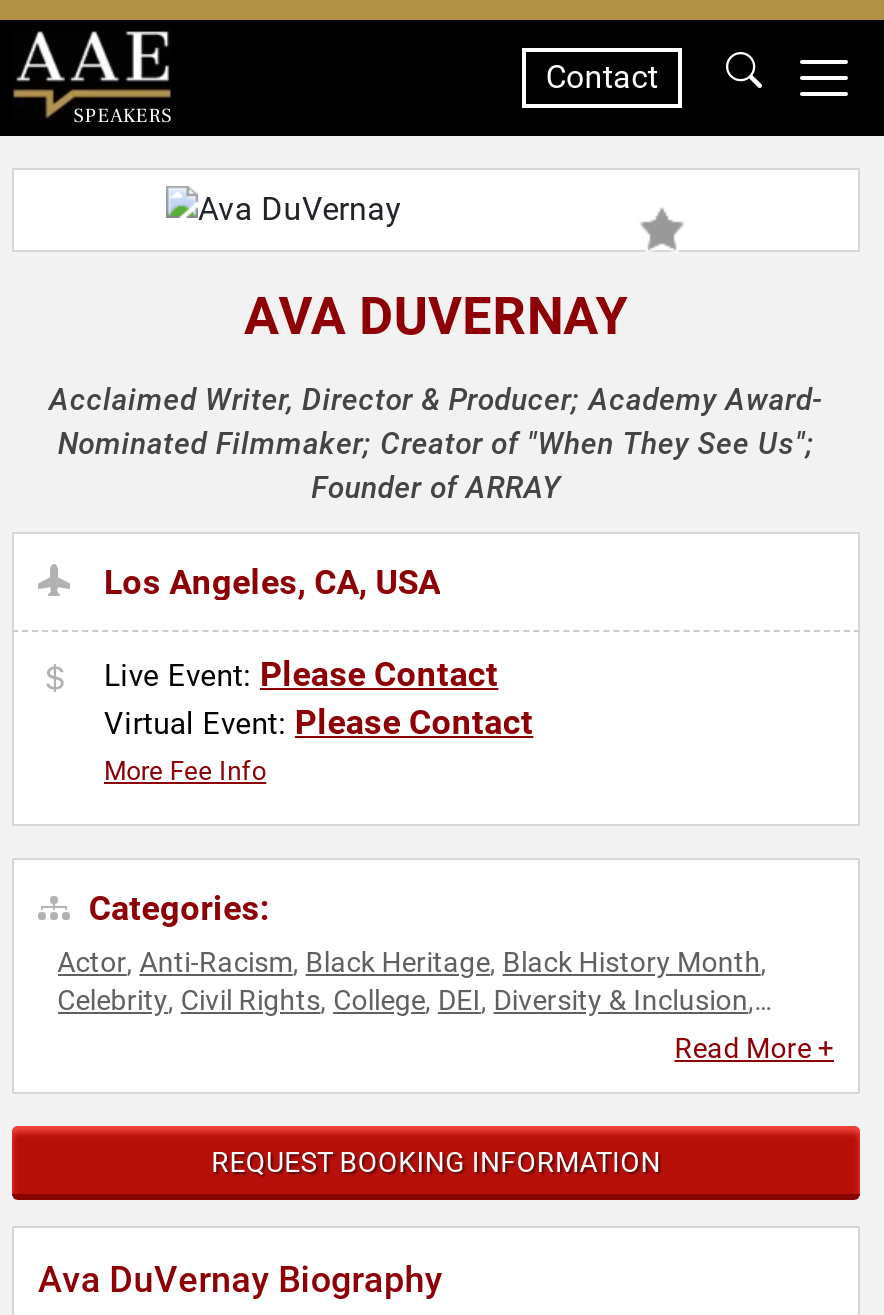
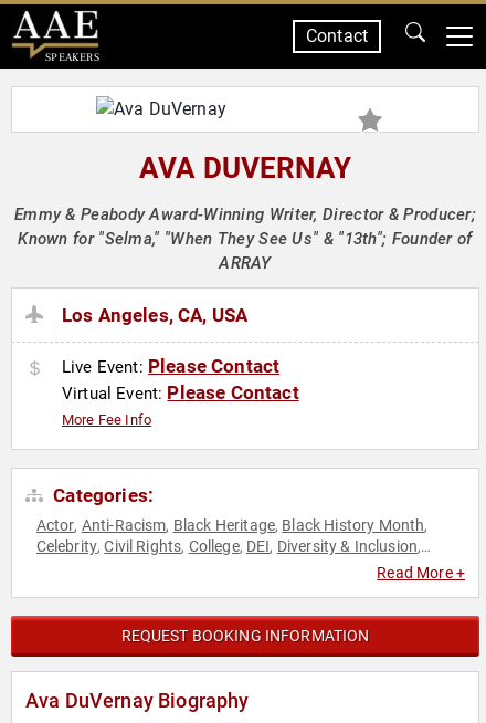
[49,382,823,506] Acclaimed Writer, Director & Producer; Academy Award- | Nominated Filmmaker; Creator of "When They See Us"; | Founder of ARRAY -> [14,205,476,273] Emmy & Peabody Award-Winning Writer, Director & Producer; | Known for "Selma," "When They See Us" & "13th"; Founder of | ARRAY

